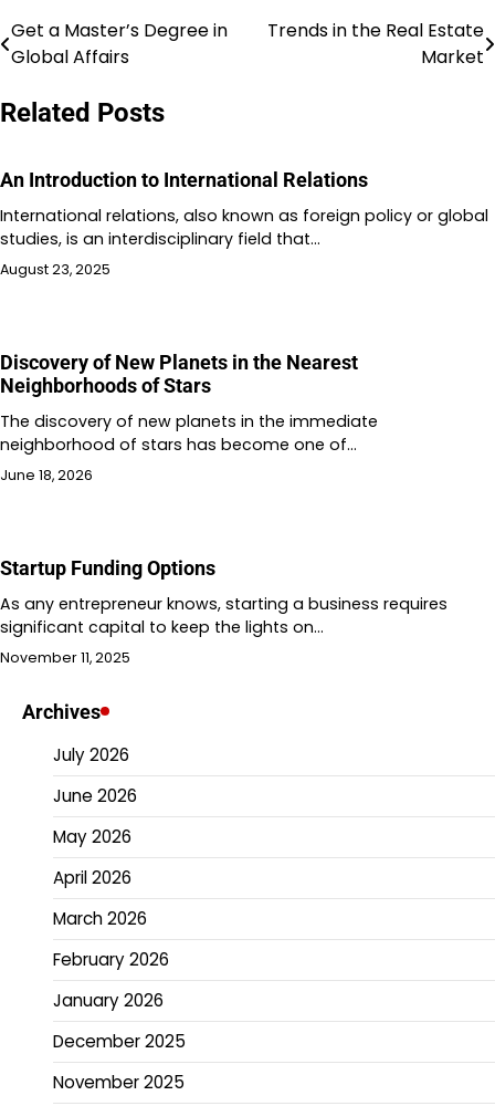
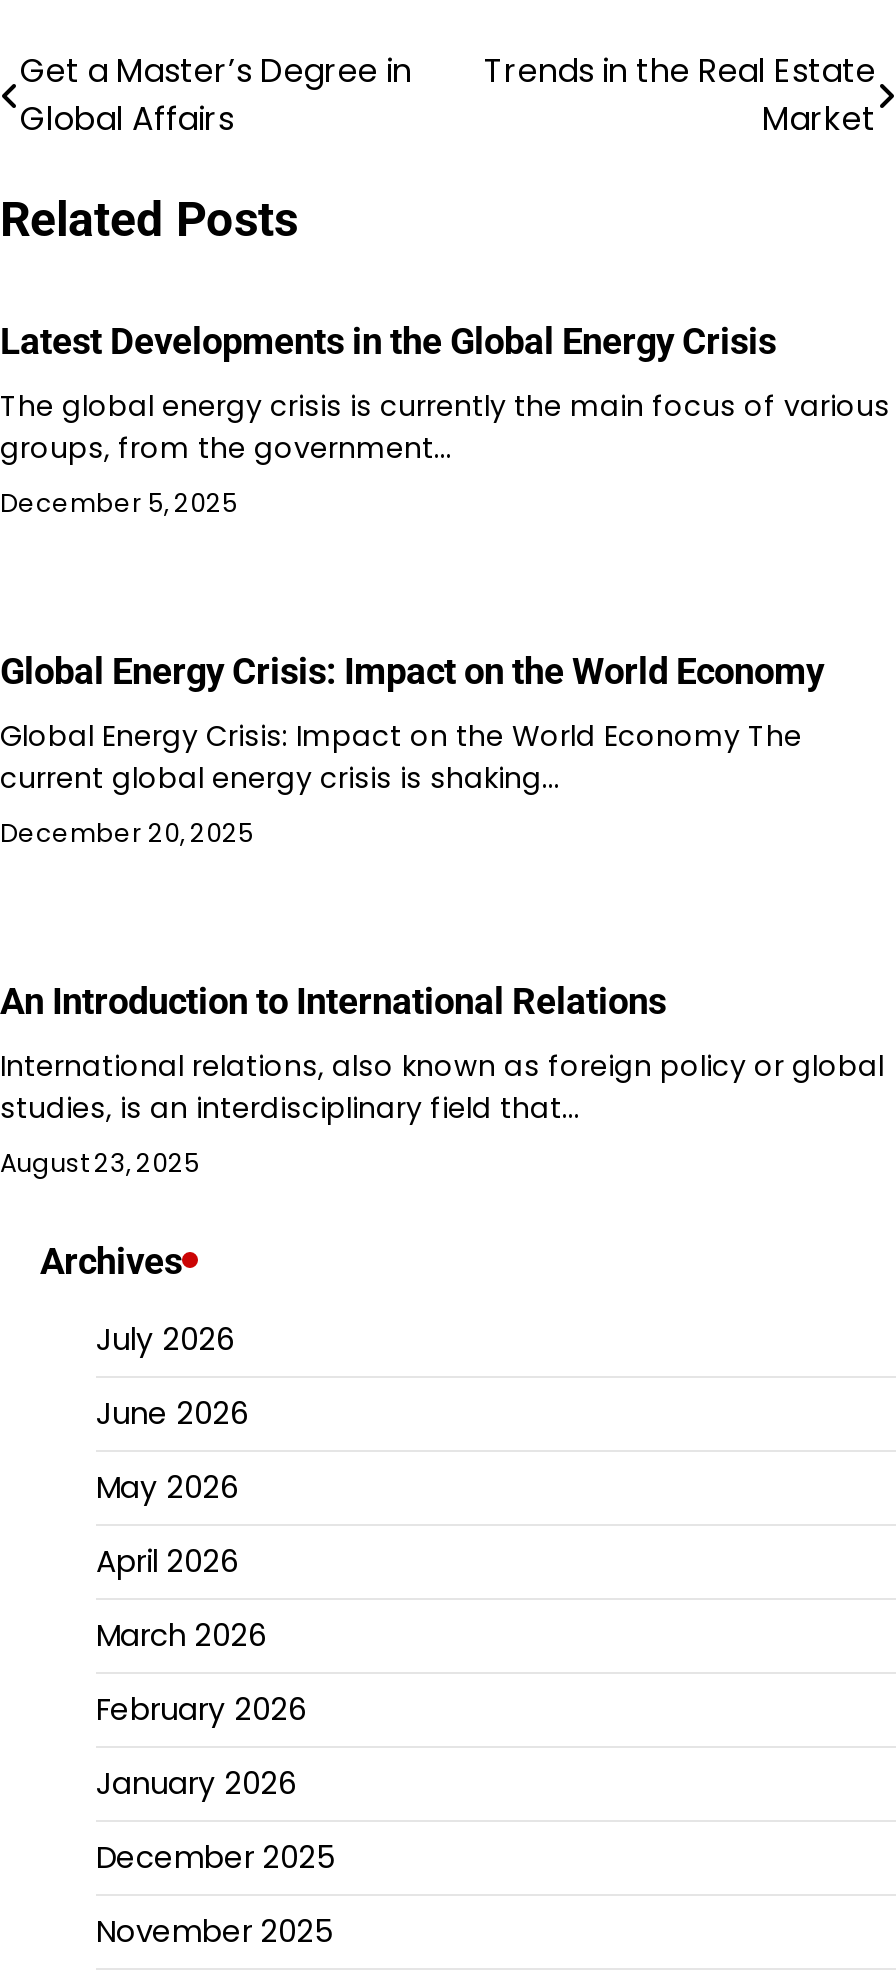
none -> [0,320,890,520] Latest Developments in the Global Energy Crisis | The global energy crisis is currently the main focus of various | groups, from the government… | December 5, 2025
none -> [0,650,824,850] Global Energy Crisis: Impact on the World Economy | Global Energy Crisis: Impact on the World Economy The | current global energy crisis is shaking… | December 20, 2025
moved [0,168,488,278] -> [0,980,884,1180]: An Introduction to International Relations | International relations, also known as foreign policy or global | studies, is an interdisciplinary field that… | August 23, 2025
[0,350,378,484] Discovery of New Planets in the Nearest | Neighborhoods of Stars | The discovery of new planets in the immediate | neighborhood of stars has become one of… | June 18, 2026 -> none
[0,556,447,667] Startup Funding Options | As any entrepreneur knows, starting a business requires | significant capital to keep the lights on… | November 11, 2025 -> none

